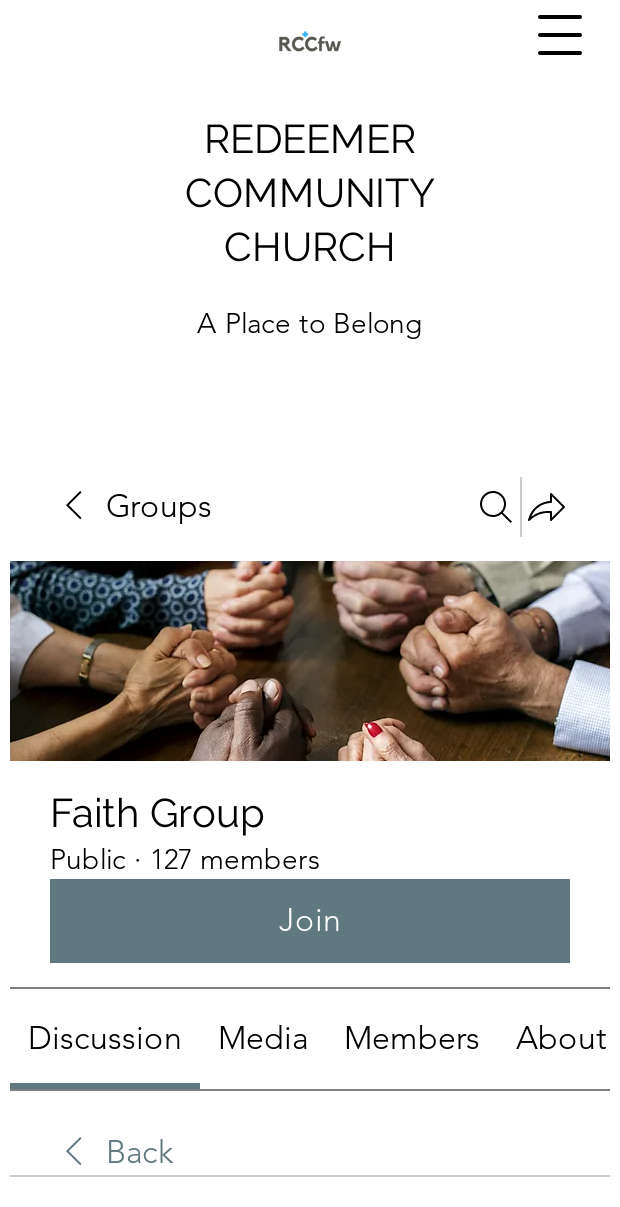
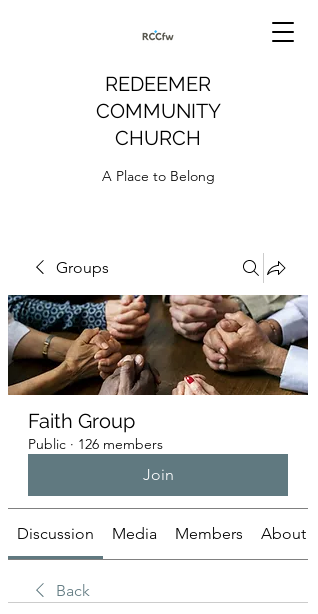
[50,841,320,877] Public · 127 members -> [28,435,163,453] Public · 126 members

